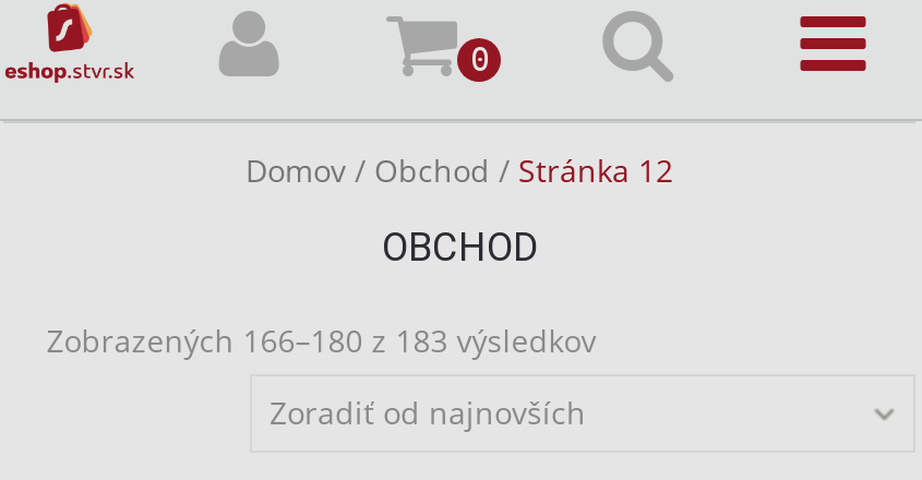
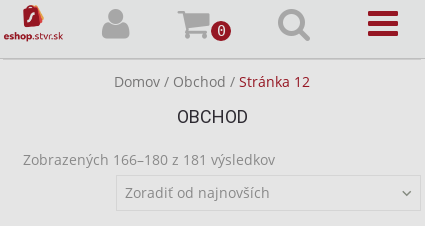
[46,320,596,362] Zobrazených 166–180 z 183 výsledkov -> [23,150,275,169] Zobrazených 166–180 z 181 výsledkov

